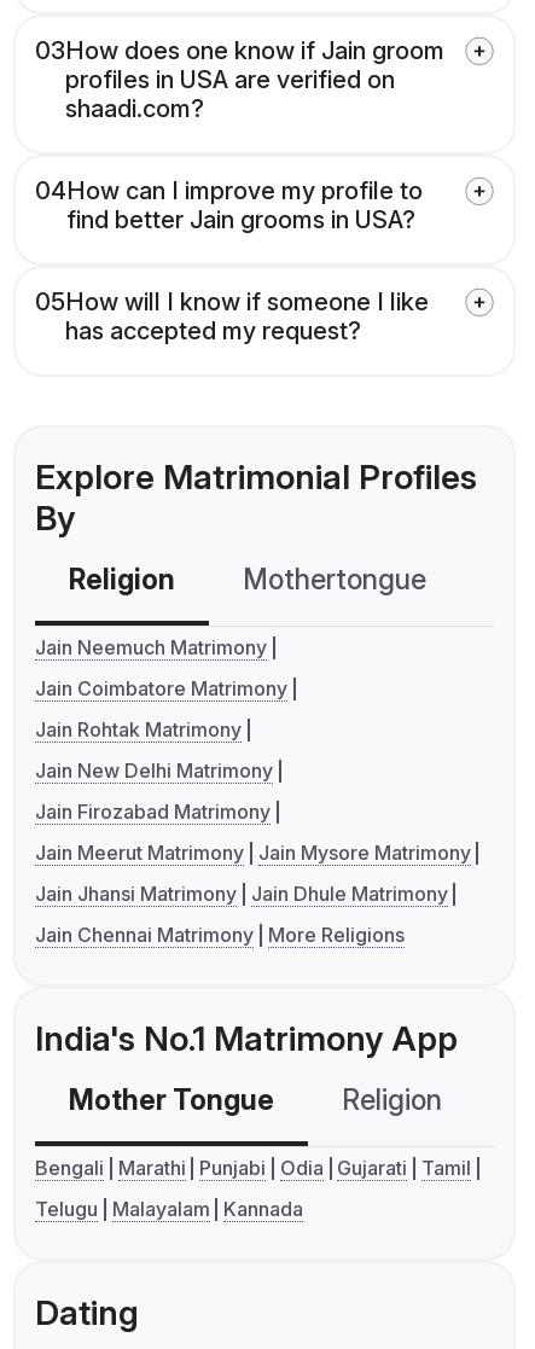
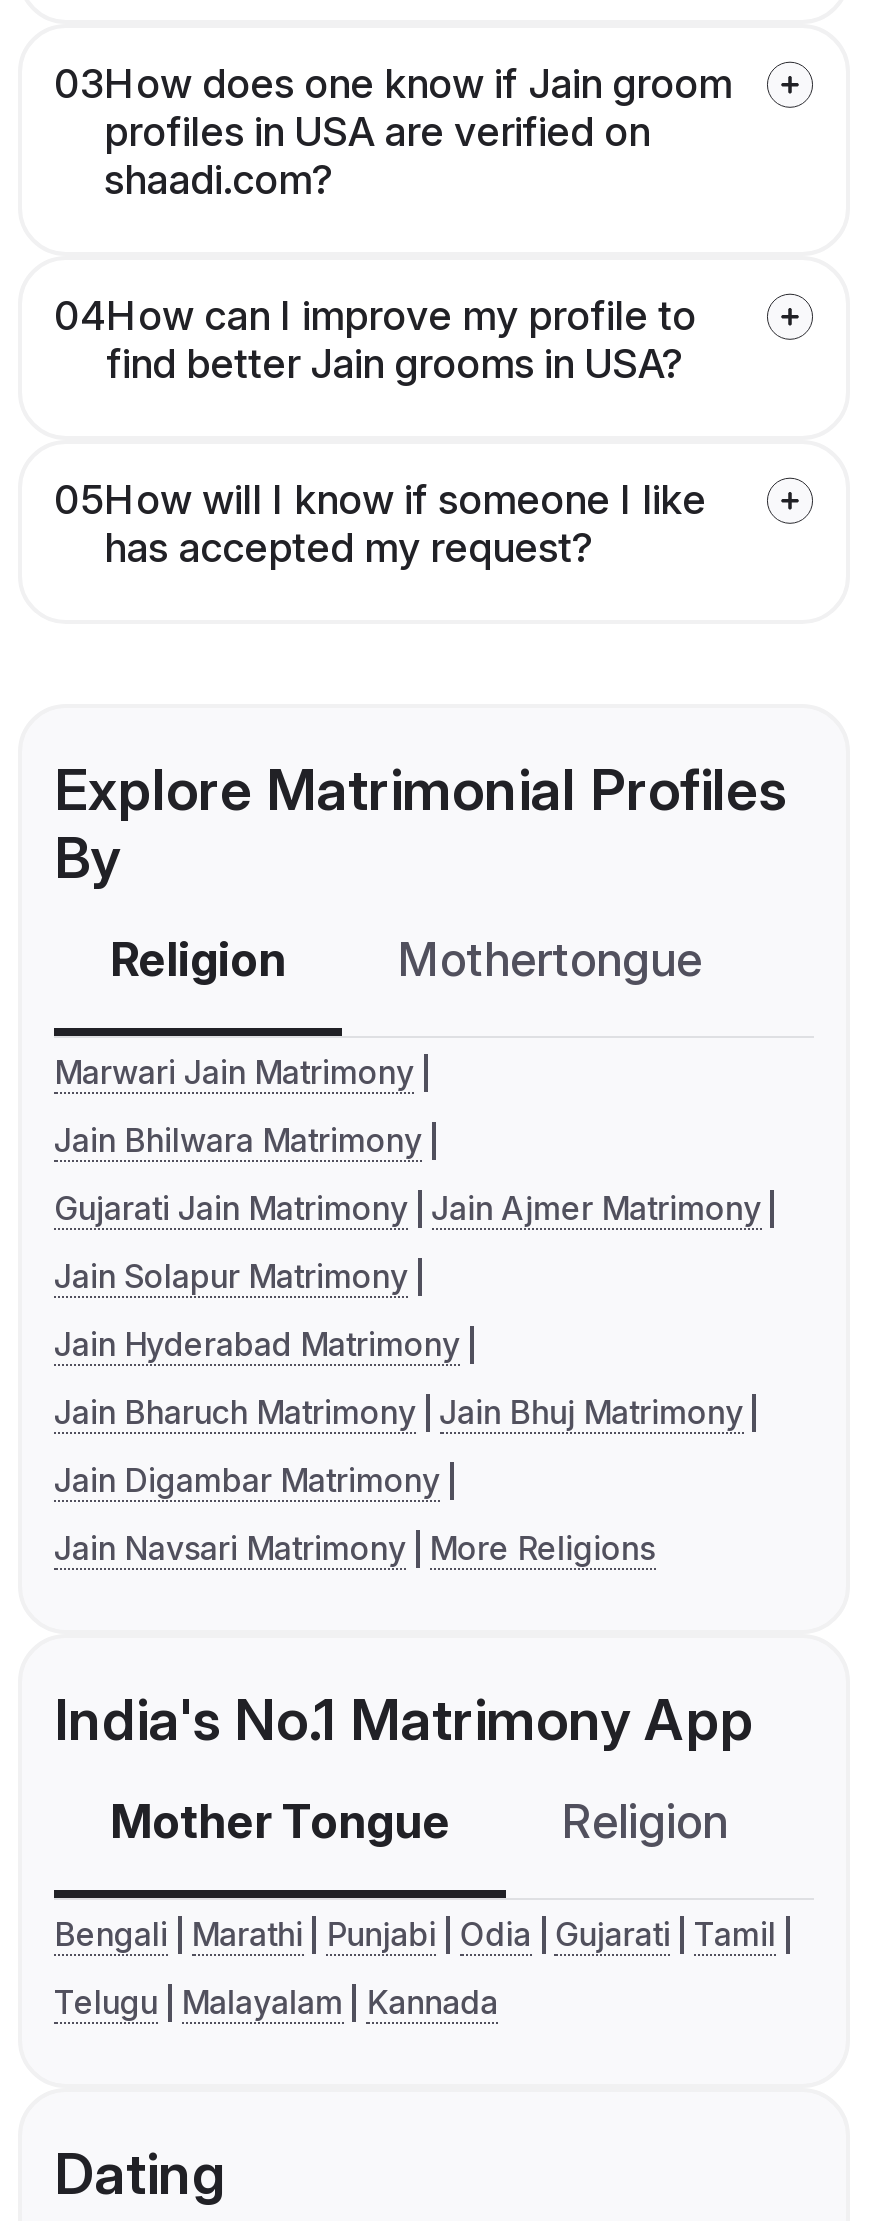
[35,636,267,660] Jain Neemuch Matrimony -> [54,1053,414,1093] Marwari Jain Matrimony
[35,677,287,701] Jain Coimbatore Matrimony -> [54,1121,422,1161] Jain Bhilwara Matrimony
[35,718,242,742] Jain Rohtak Matrimony -> [54,1189,761,1229] Gujarati Jain Matrimony Jain Ajmer Matrimony
[35,759,273,783] Jain New Delhi Matrimony -> [54,1257,408,1297] Jain Solapur Matrimony
[35,800,271,824] Jain Firozabad Matrimony -> [54,1325,460,1365] Jain Hyderabad Matrimony
[35,841,471,865] Jain Meerut Matrimony Jain Mysore Matrimony -> [54,1393,743,1433] Jain Bharuch Matrimony Jain Bhuj Matrimony
[35,882,448,906] Jain Jhansi Matrimony Jain Dhule Matrimony -> [54,1461,440,1501] Jain Digambar Matrimony
[35,923,404,947] Jain Chennai Matrimony More Religions -> [54,1529,655,1569] Jain Navsari Matrimony More Religions

